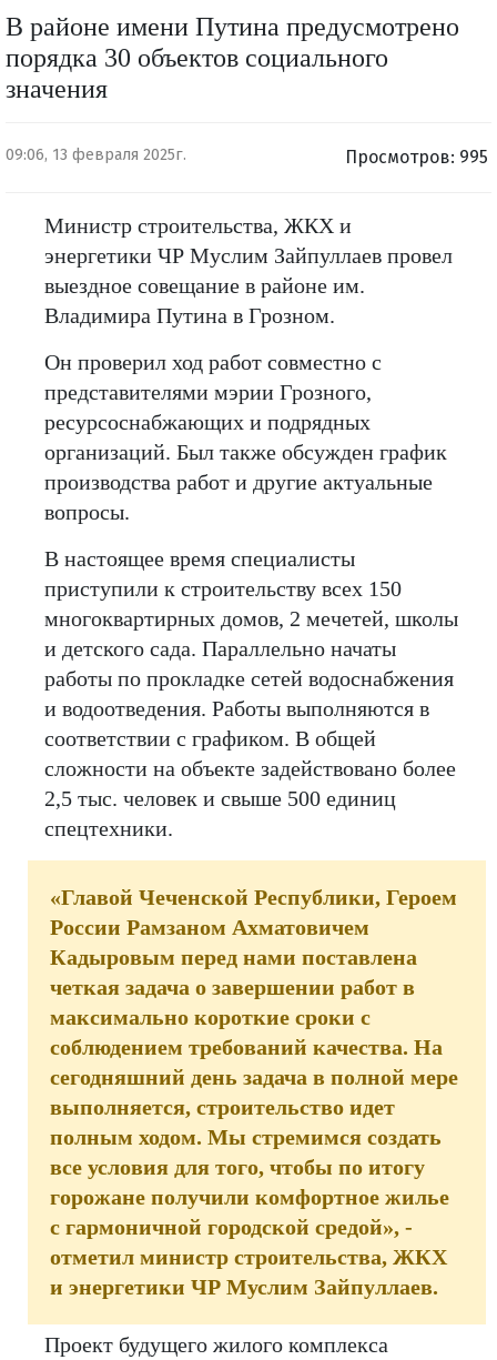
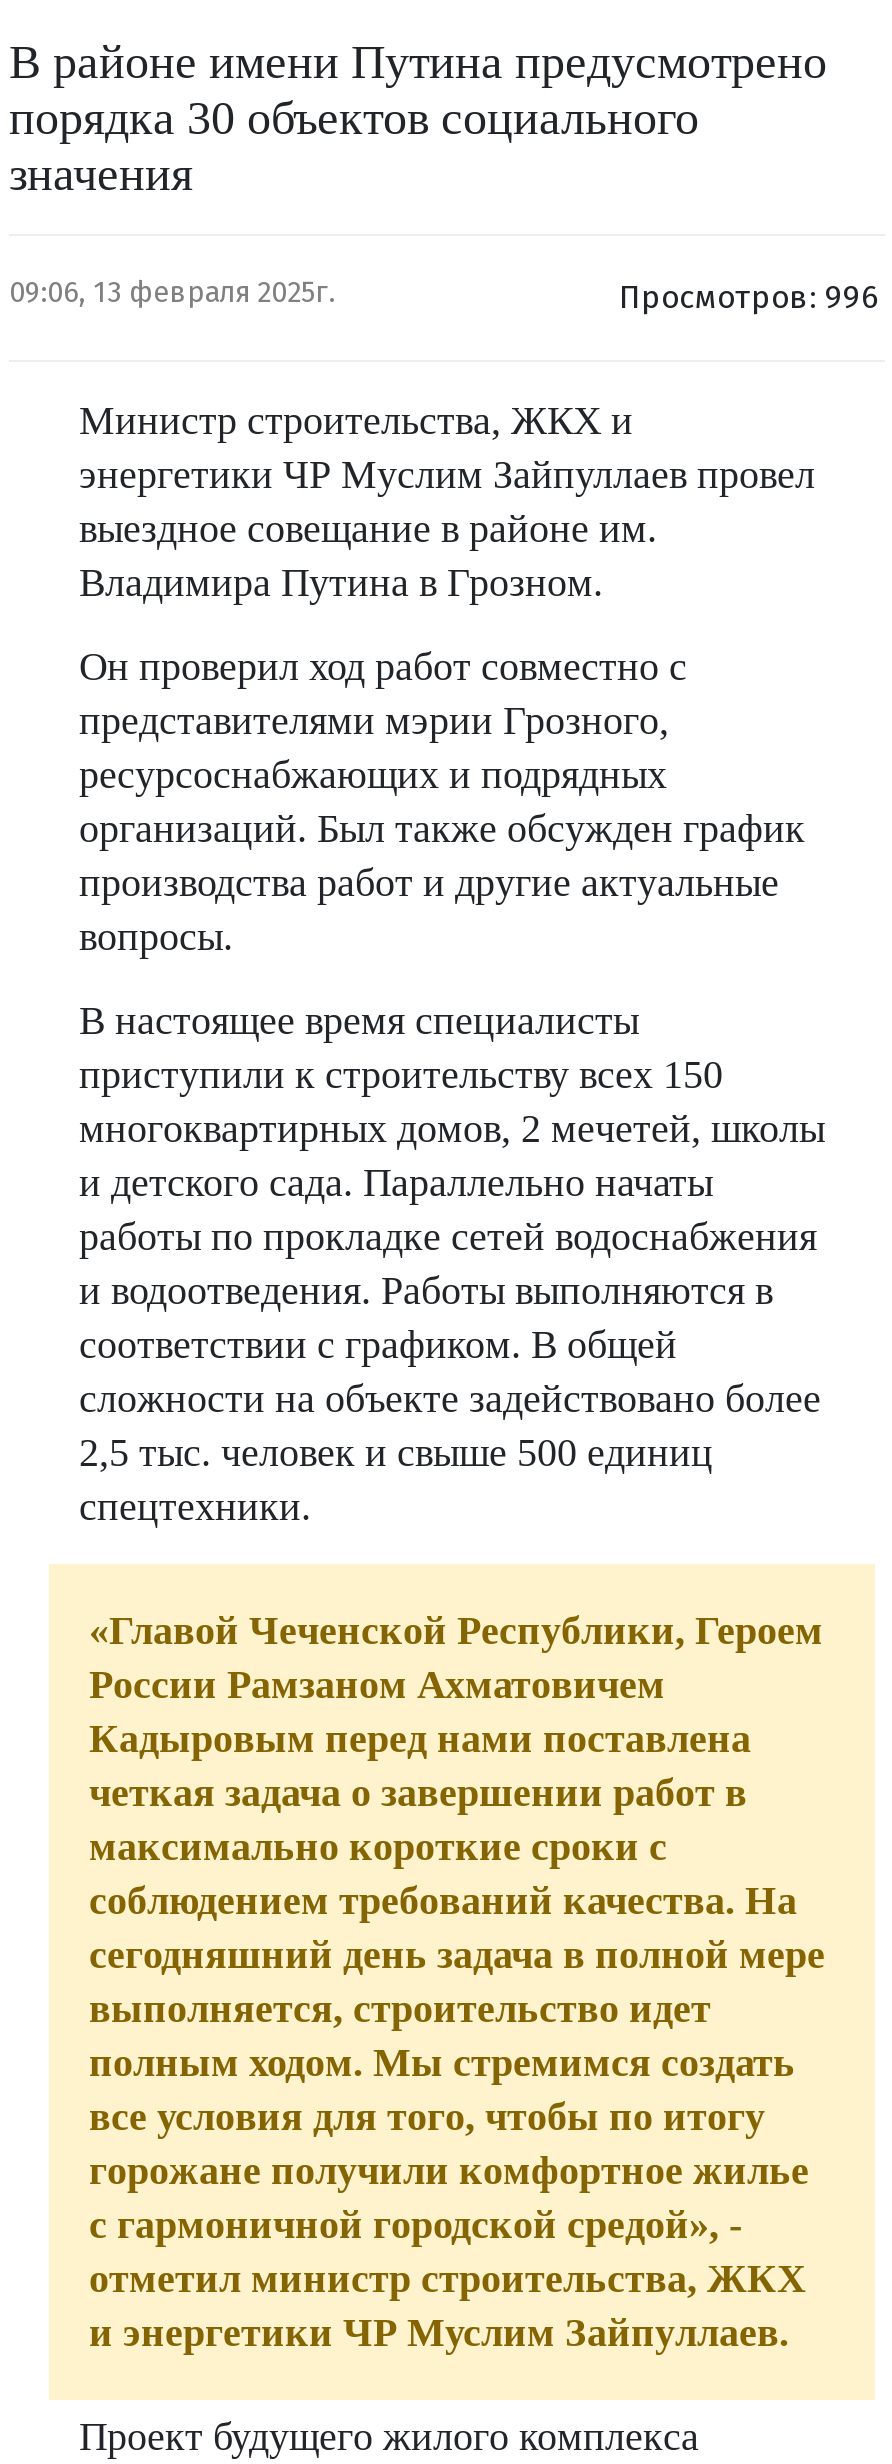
[345,146,488,168] Просмотров: 995 -> [619,278,879,316] Просмотров: 996

